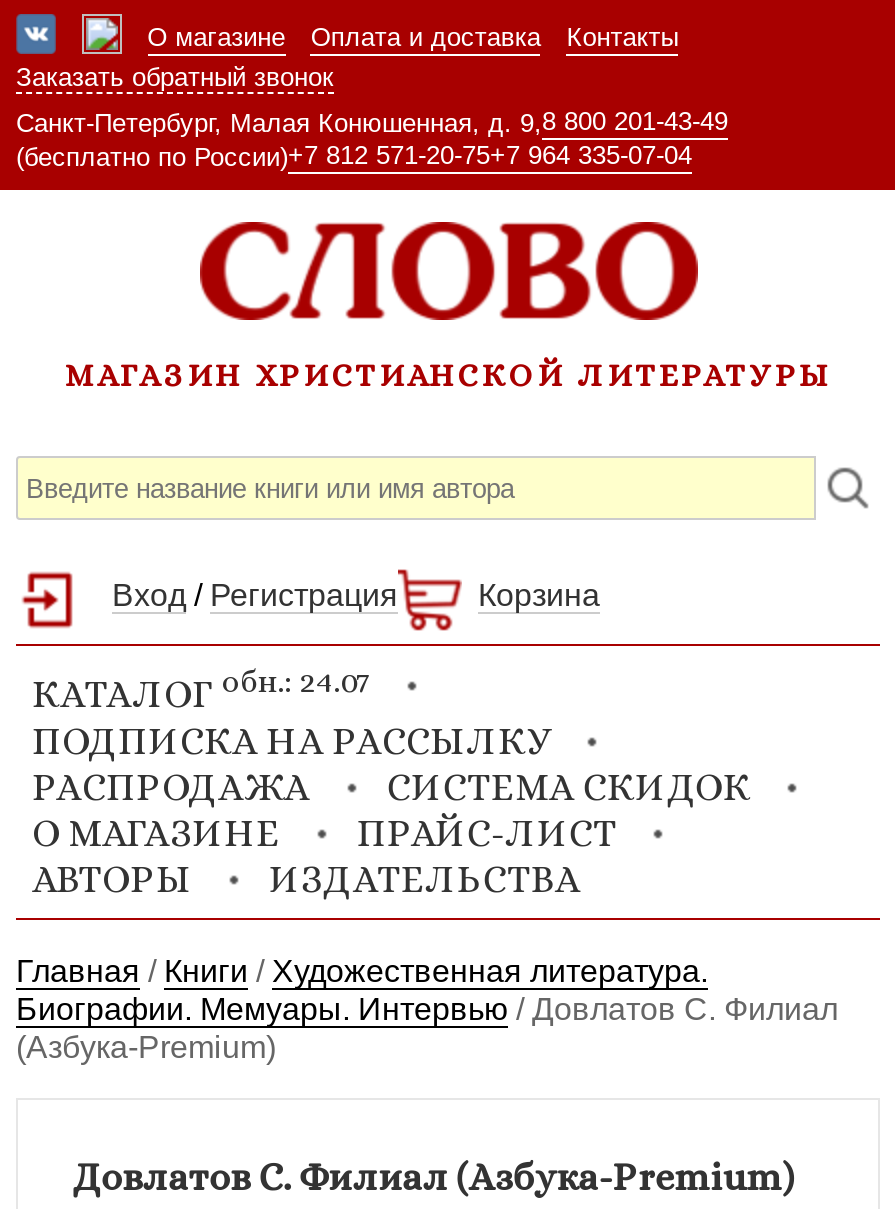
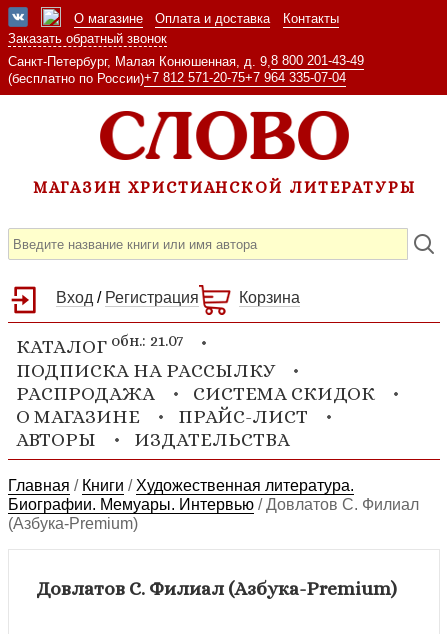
[32,663,370,716] КАТАЛОГ обн.: 24.07 -> [16,331,183,358] КАТАЛОГ обн.: 21.07

